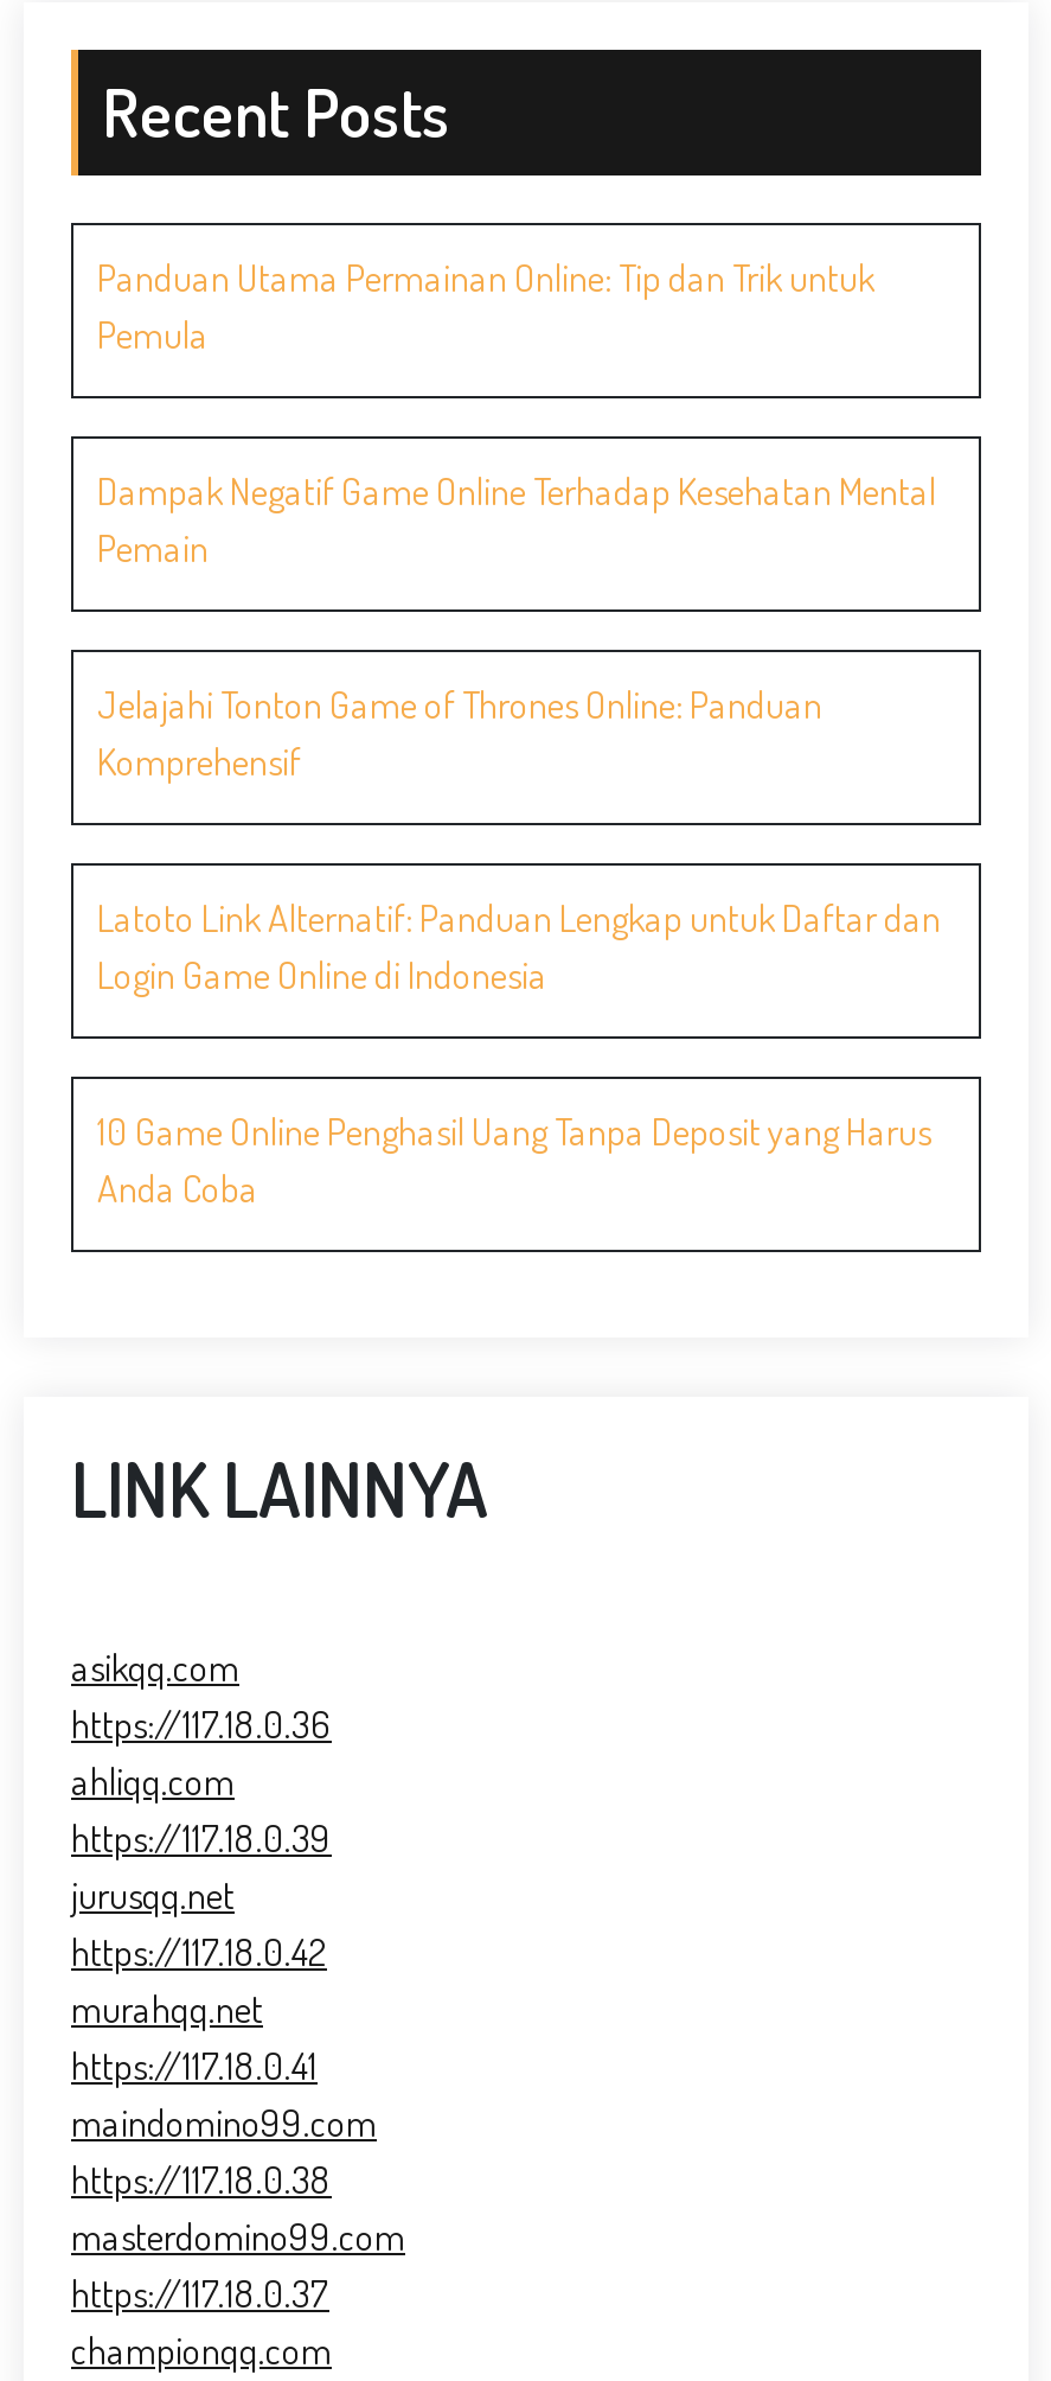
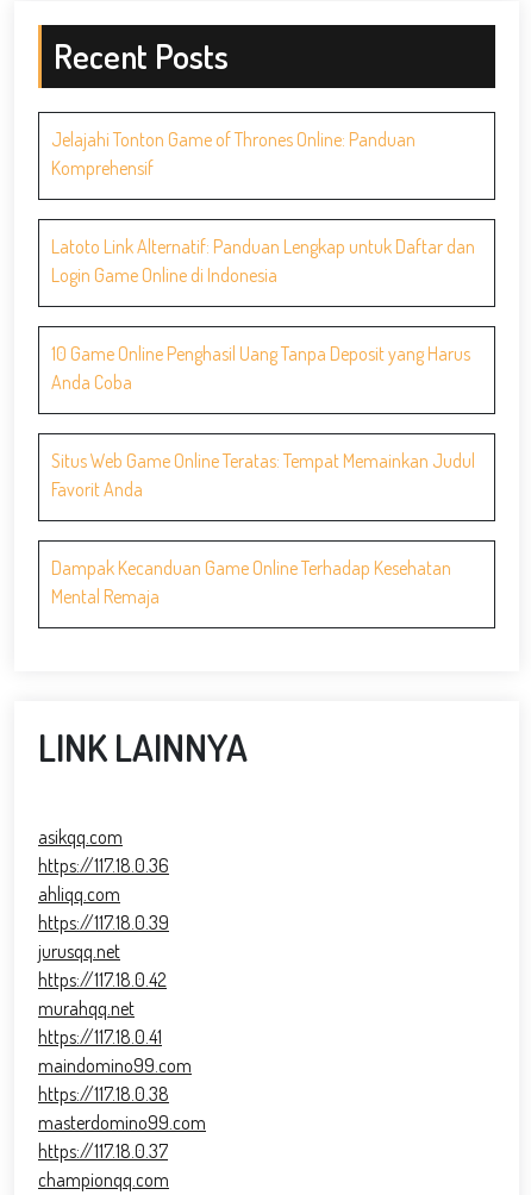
[97,253,936,571] Panduan Utama Permainan Online: Tip dan Trik untuk | Pemula | Dampak Negatif Game Online Terhadap Kesehatan Mental | Pemain -> none
moved [97,680,941,1211] -> [51,127,475,394]: Jelajahi Tonton Game of Thrones Online: Panduan | Komprehensif | Latoto Link Alternatif: Panduan Lengkap untuk Daftar dan | Login Game Online di Indonesia | 10 Game Online Penghasil Uang Tanpa Deposit yang Harus | Anda Coba
none -> [51,448,475,608] Situs Web Game Online Teratas: Tempat Memainkan Judul | Favorit Anda | Dampak Kecanduan Game Online Terhadap Kesehatan | Mental Remaja

